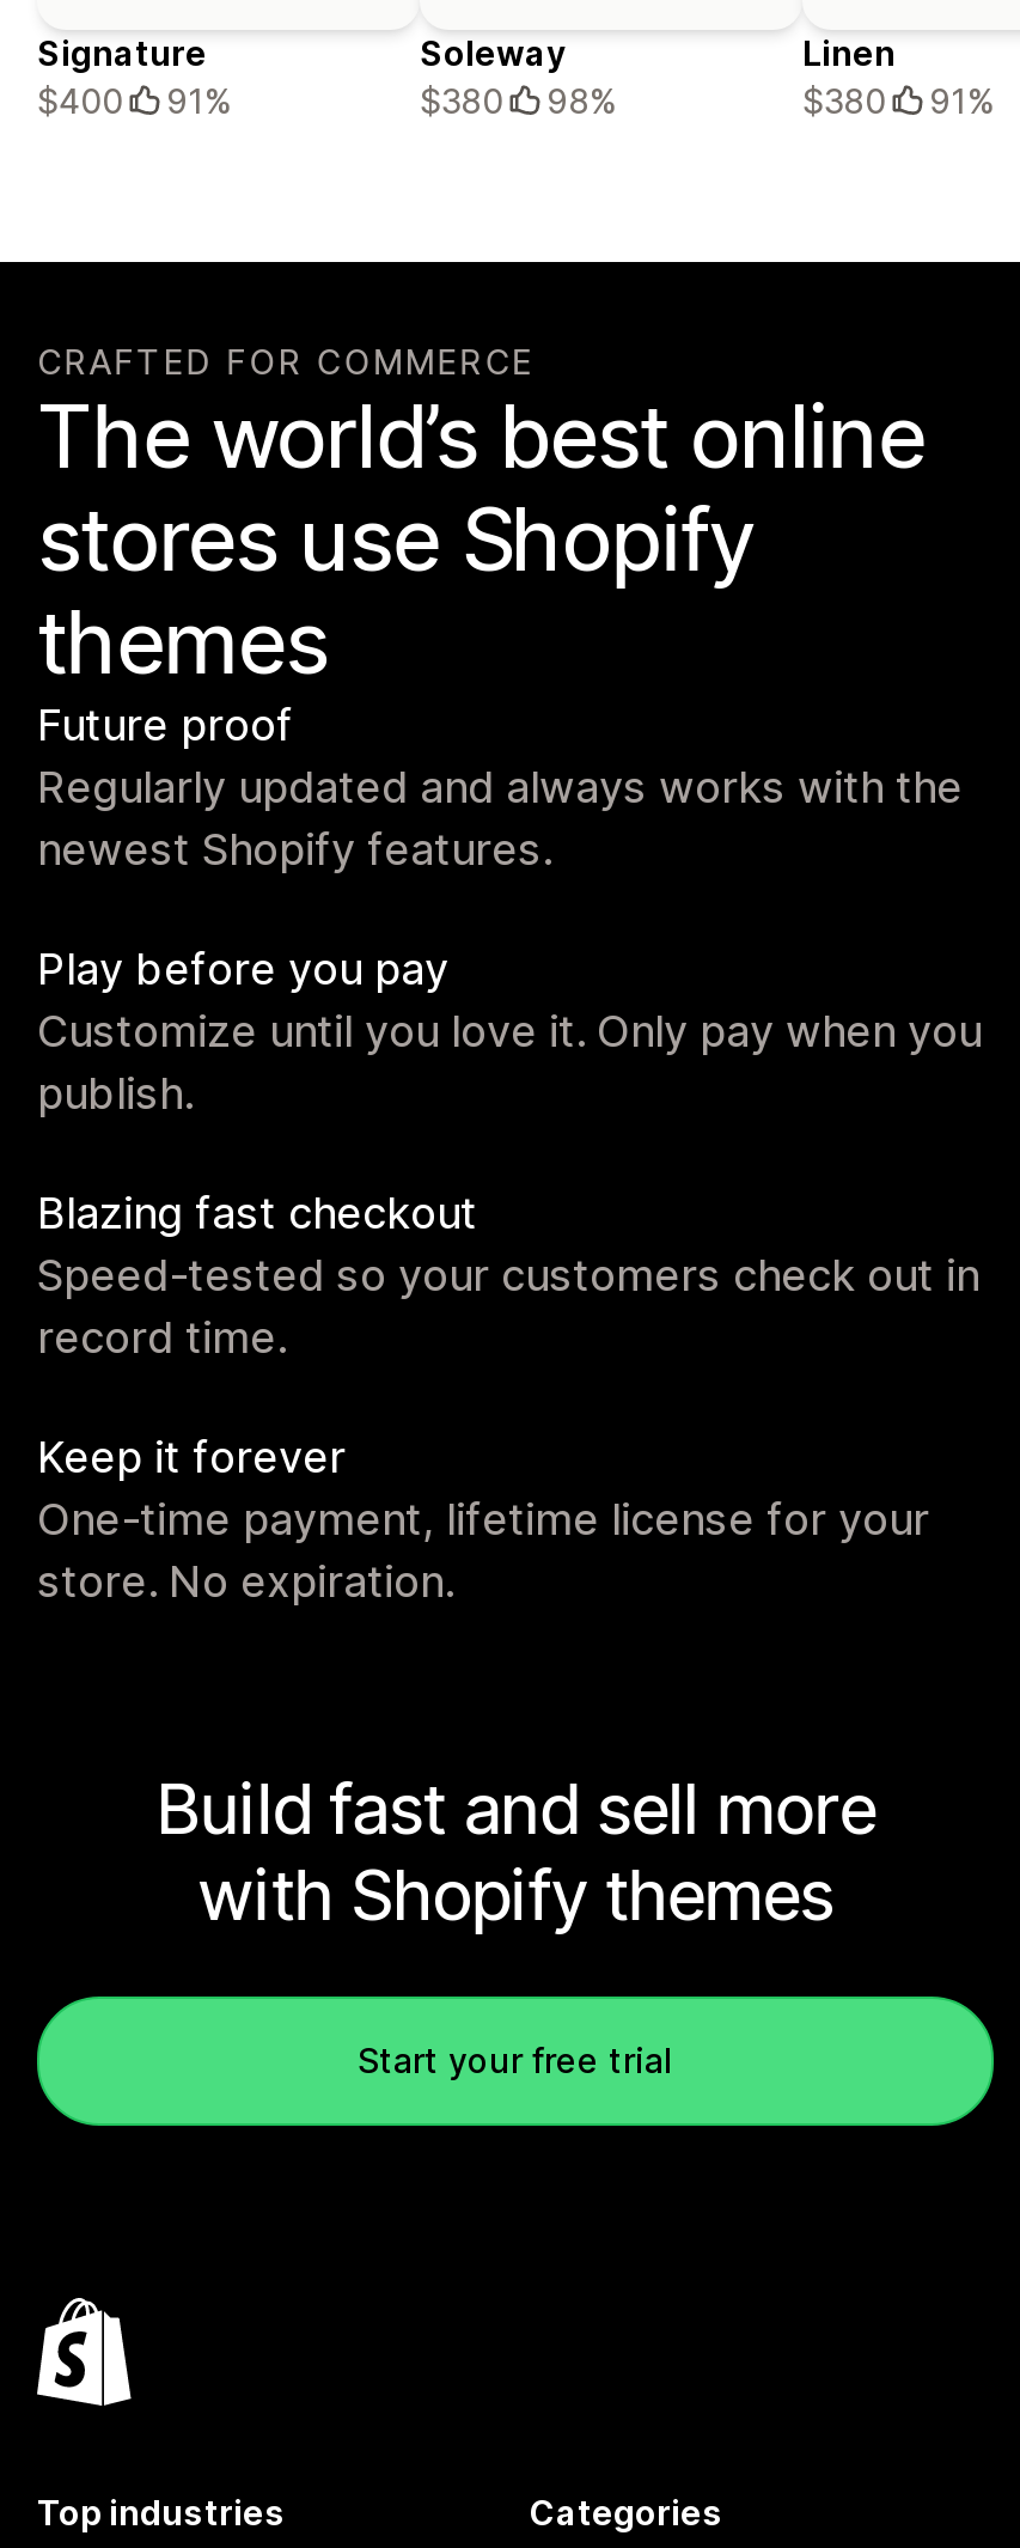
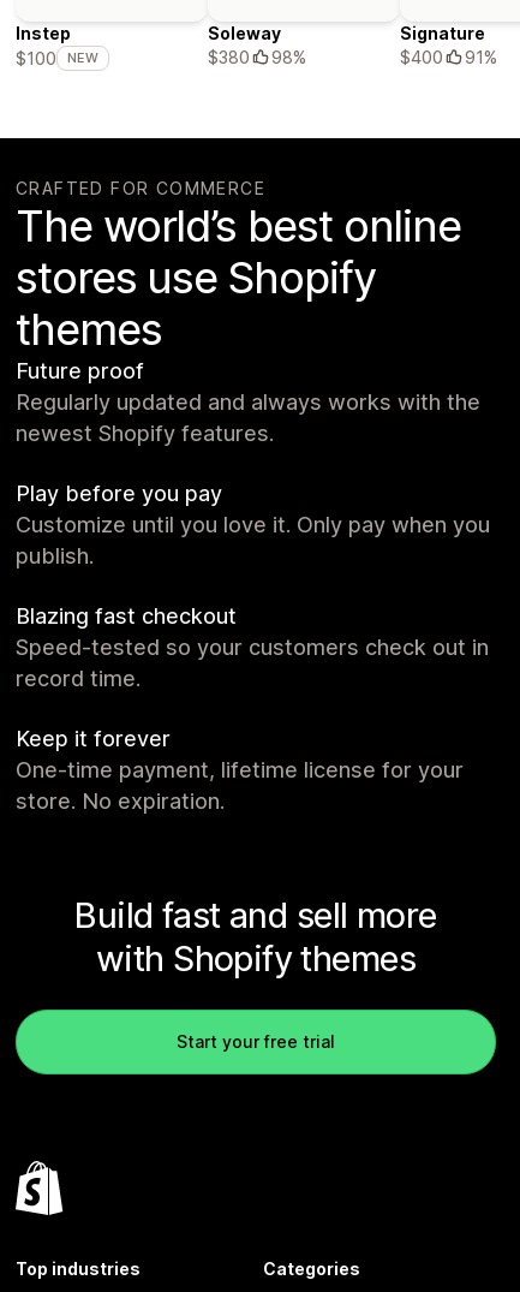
[37,33,231,122] Signature | $400 | 91% -> [16,23,98,68] Instep | $100 | NEW
[802,33,896,122] Linen | $380 -> [400,23,485,68] Signature | $400

